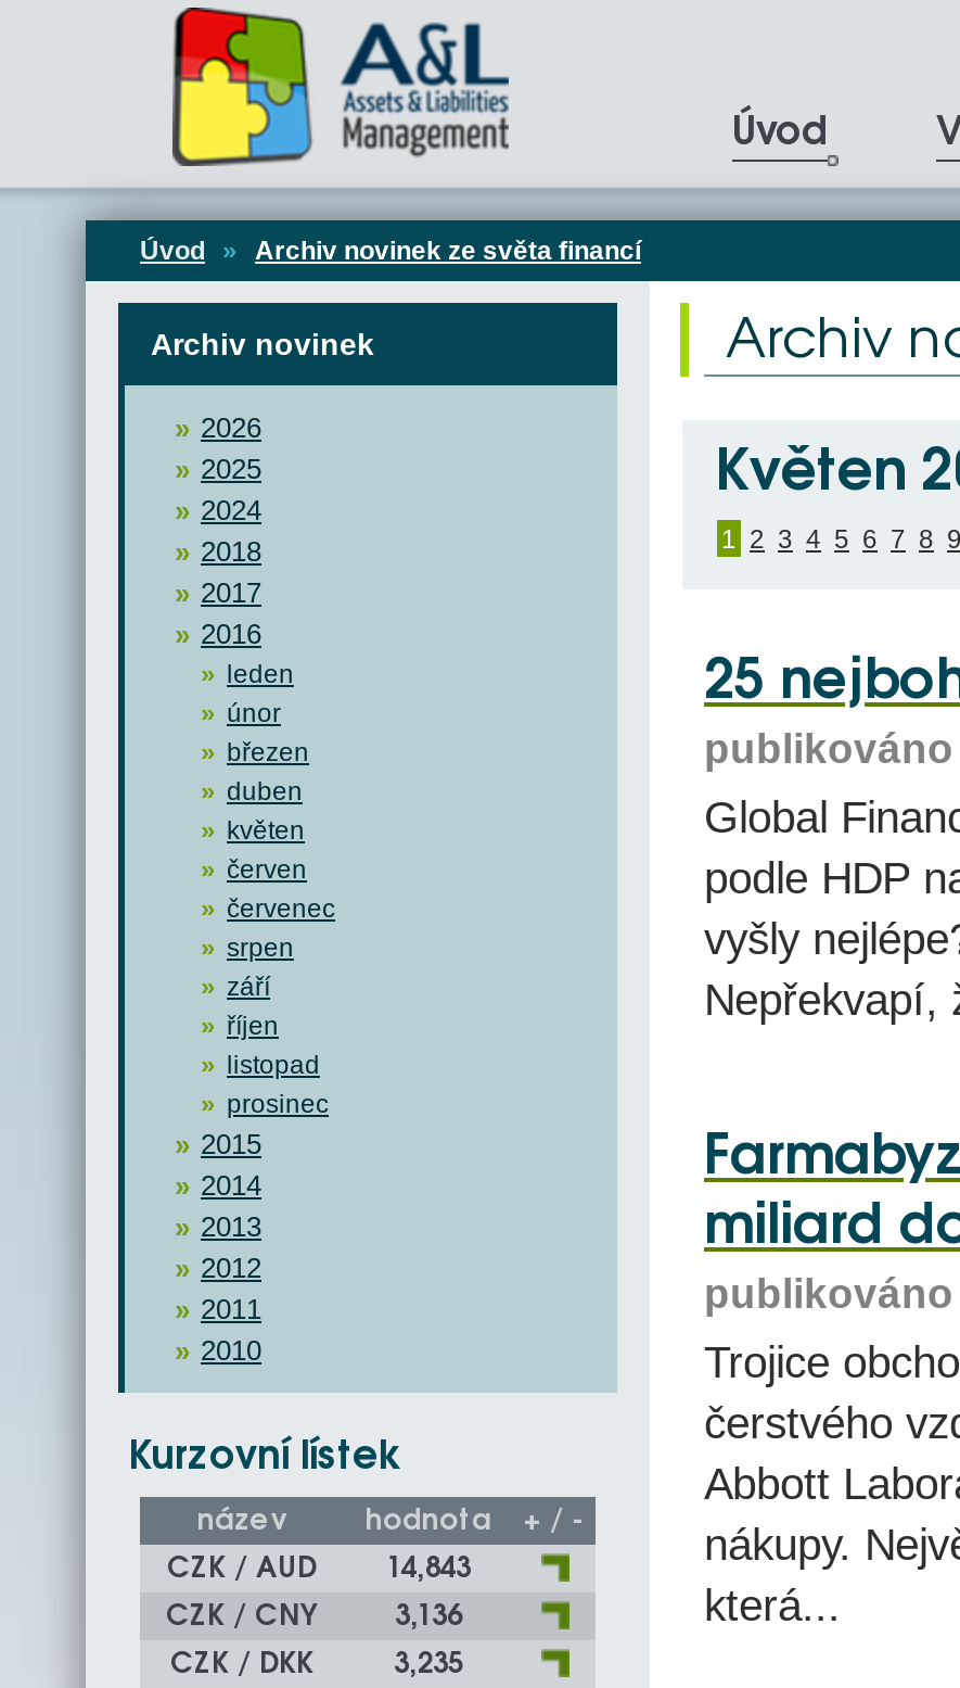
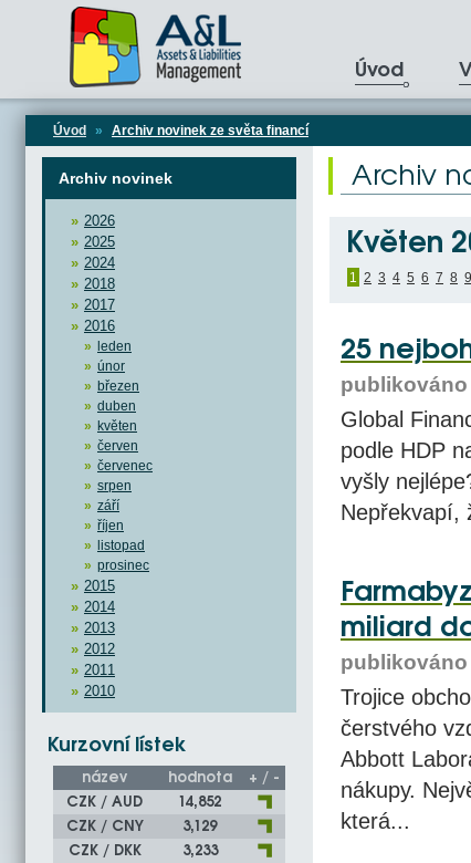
[167,1549,471,1586] CZK / AUD 14,843 -> [67,792,222,811] CZK / AUD 14,852
[395,1597,462,1634] 3,136 -> [183,817,217,835] 3,129
[394,1645,463,1681] 3,235 -> [182,841,218,860] 3,233

